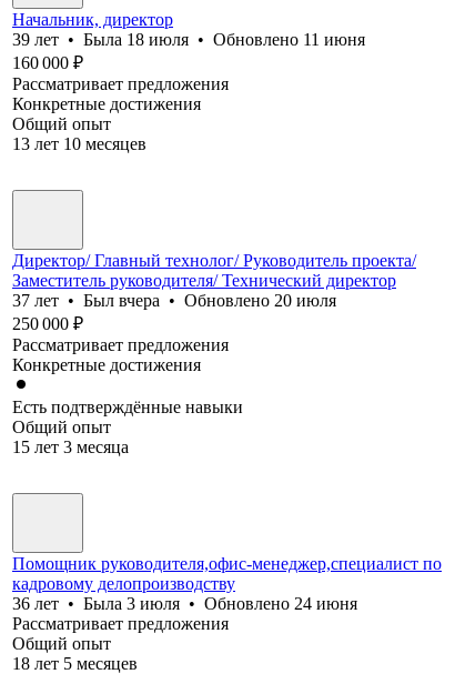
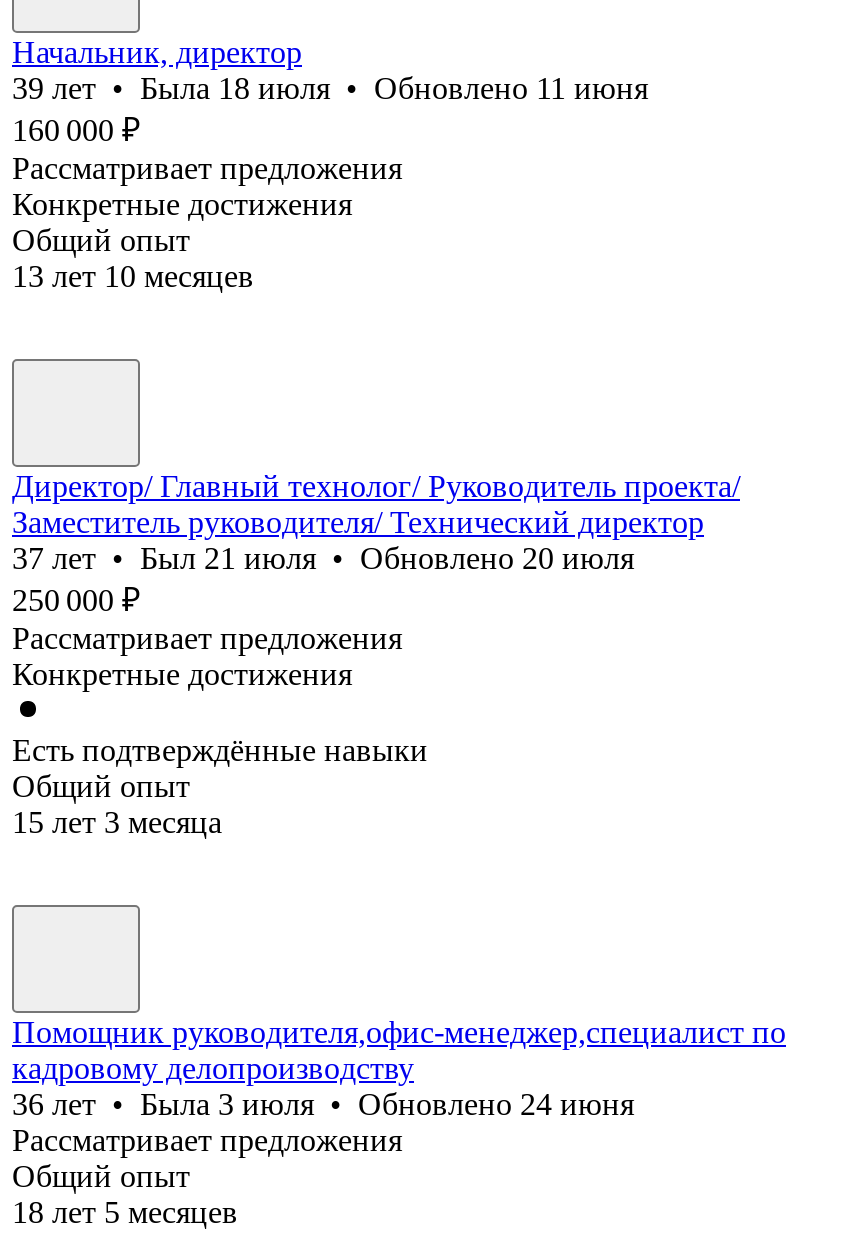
[12,291,336,310] 37 лет • Был вчера • Обновлено 20 июля -> [12,541,634,575] 37 лет • Был 21 июля • Обновлено 20 июля

